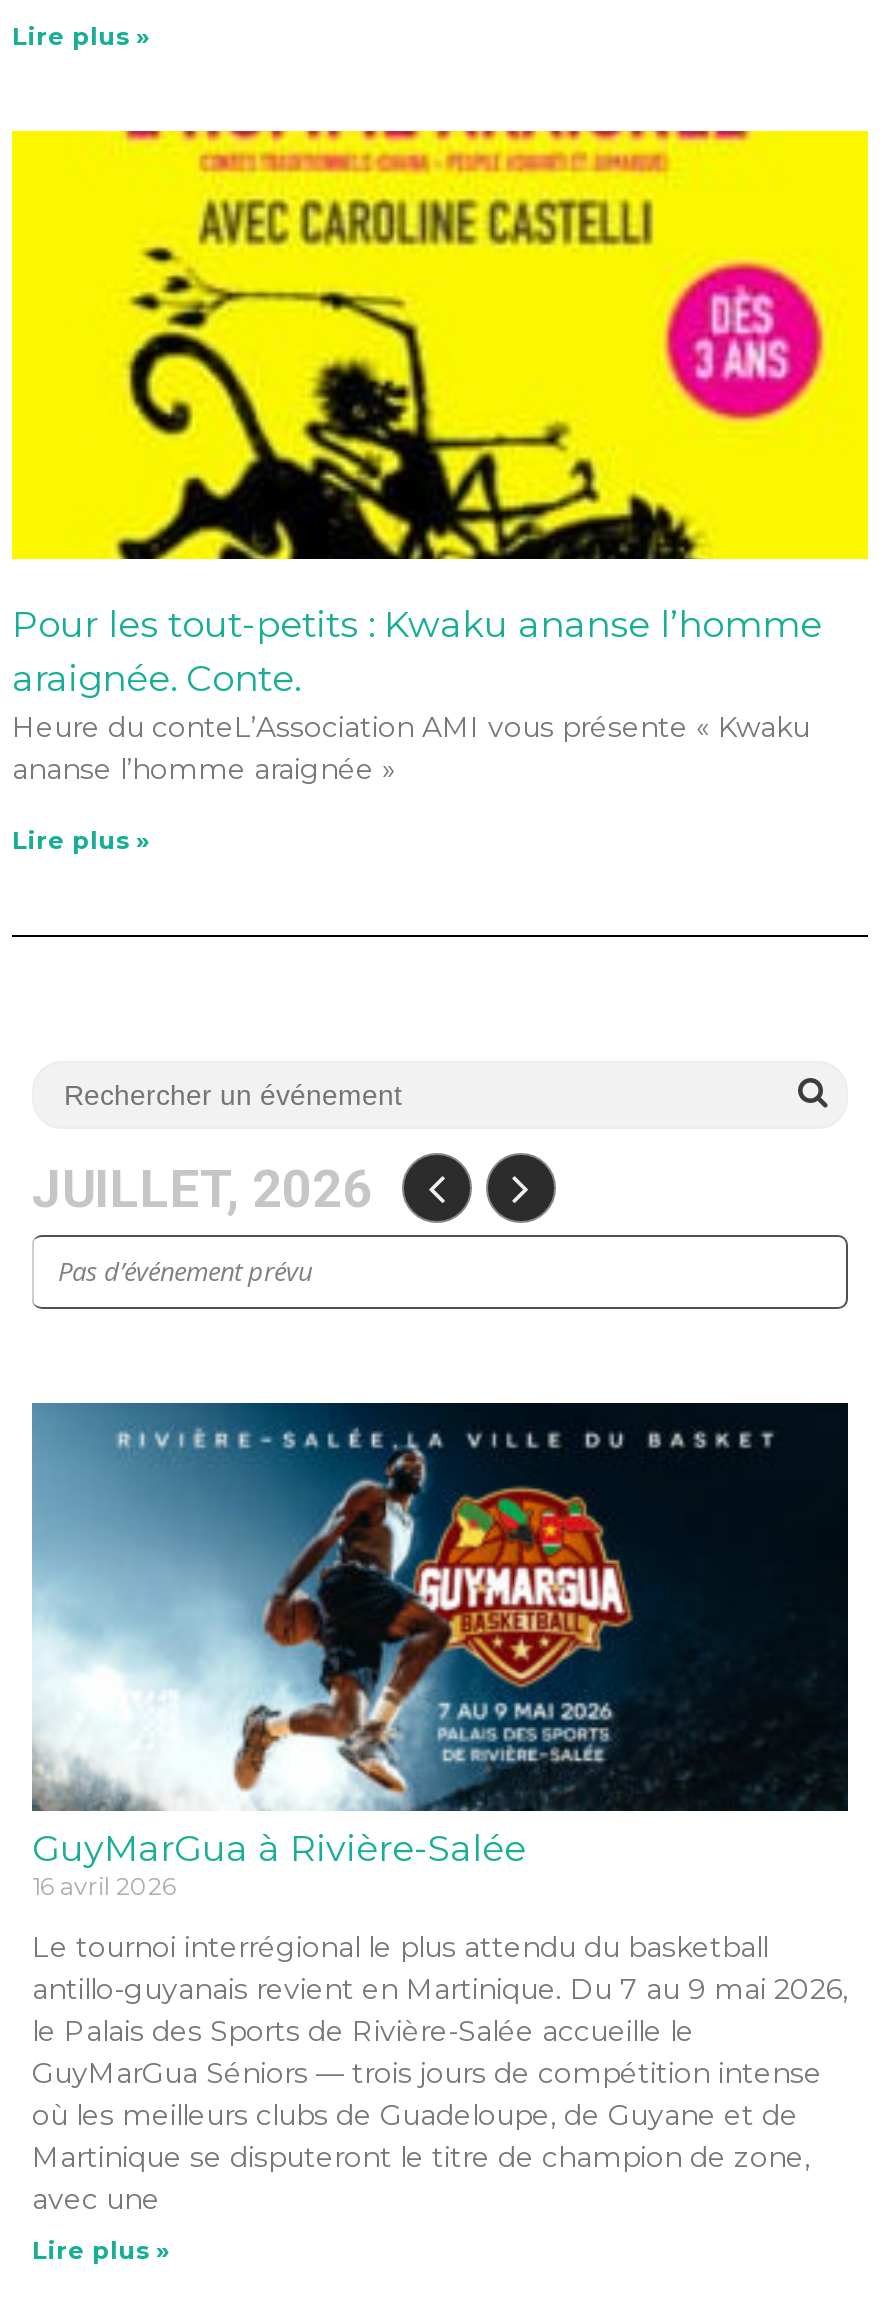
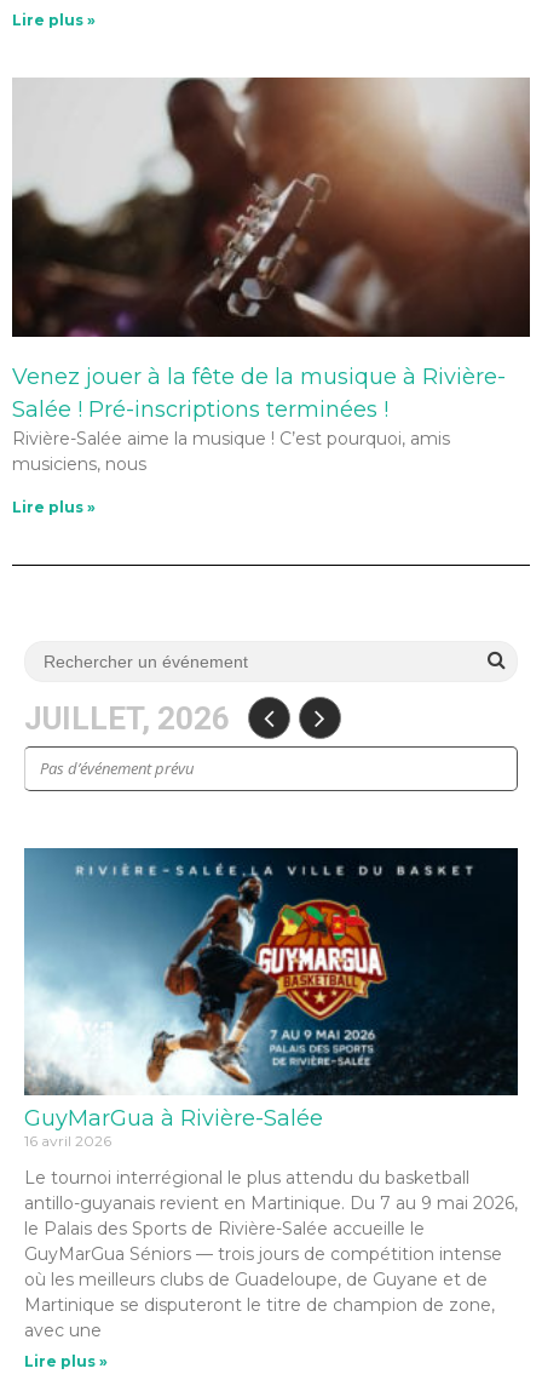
[10,129,870,788] [image] | Pour les tout-petits : Kwaku ananse l’homme | araignée. Conte. | Heure du conteL’Association AMI vous présente « Kwaku | ananse l’homme araignée » -> [11,76,531,475] [image] | Venez jouer à la fête de la musique à Rivière- | Salée ! Pré-inscriptions terminées ! | Rivière-Salée aime la musique ! C’est pourquoi, amis | musiciens, nous

